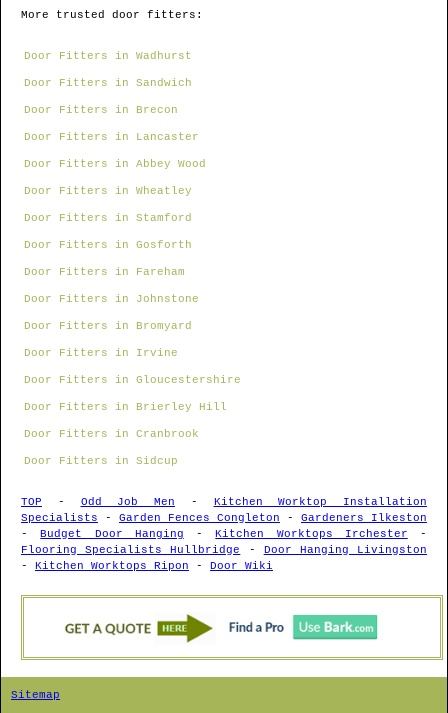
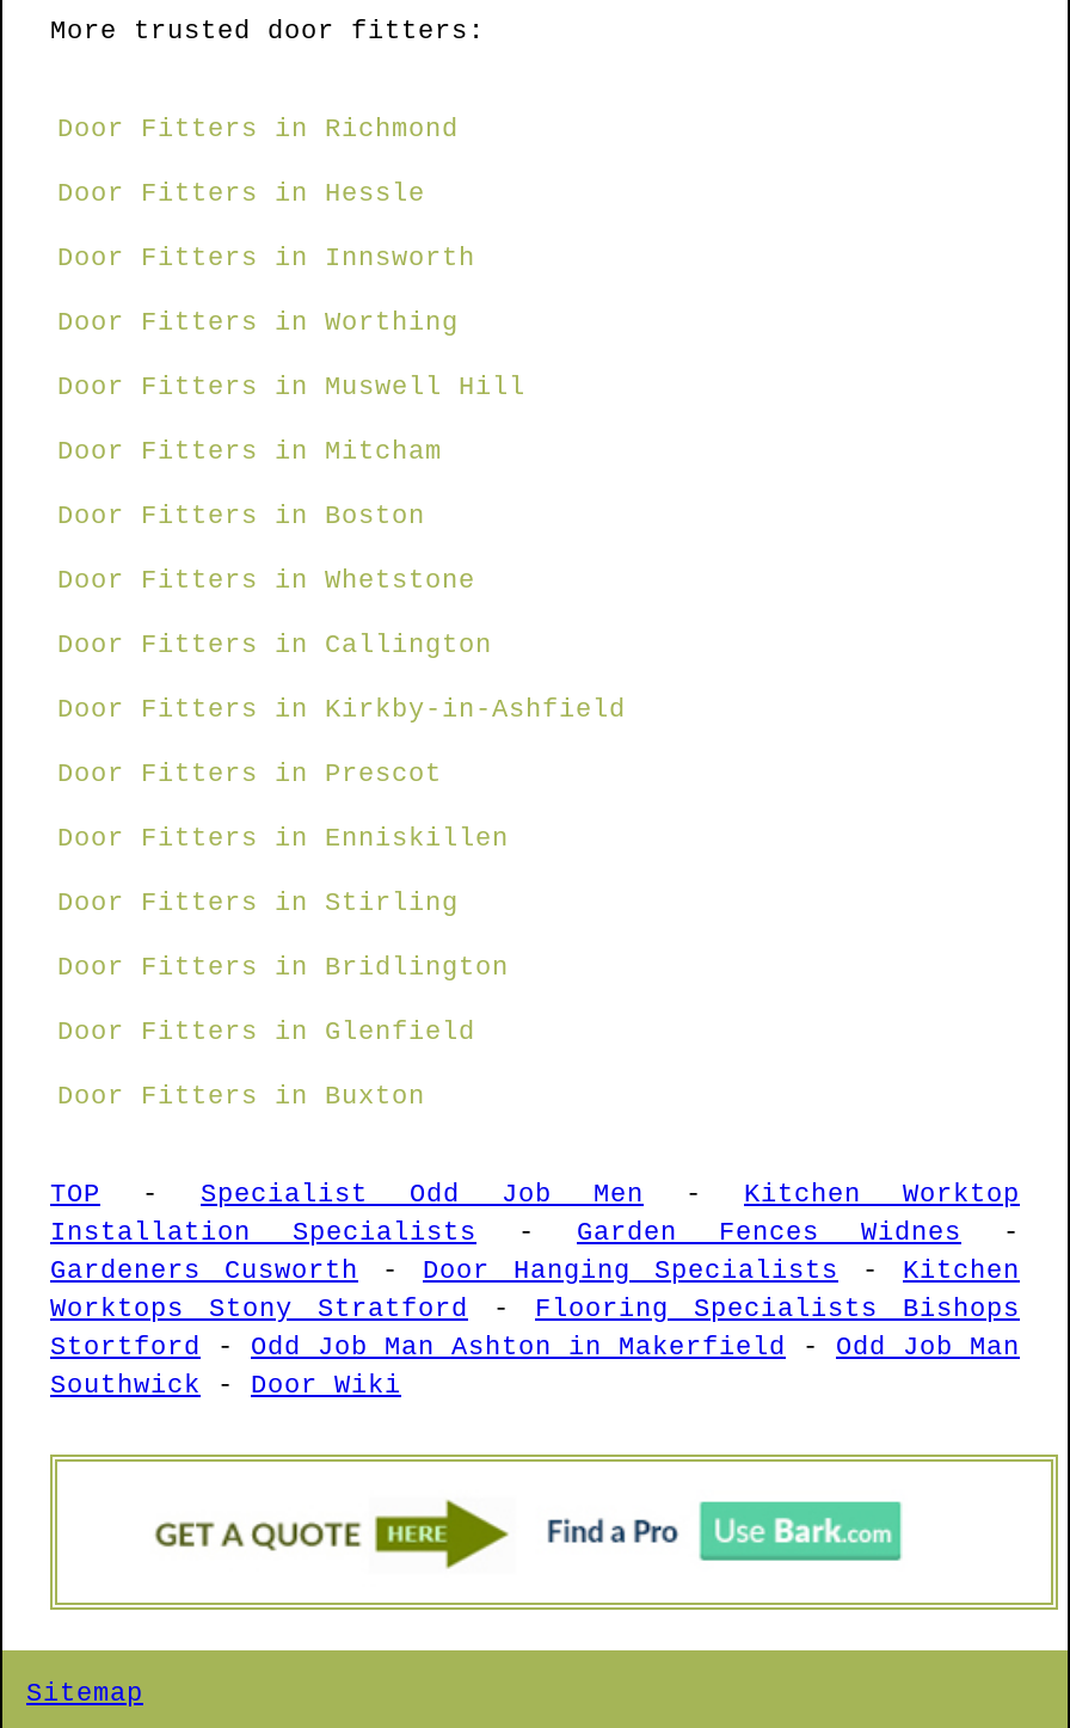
[24,50,192,62] Door Fitters in Wadhurst -> [57,115,459,144] Door Fitters in Richmond
[24,77,192,89] Door Fitters in Sandwich -> [57,180,425,208] Door Fitters in Hessle
[24,104,178,116] Door Fitters in Brecon -> [57,244,475,273] Door Fitters in Innsworth
[24,131,199,143] Door Fitters in Lancaster -> [57,309,459,337] Door Fitters in Worthing
[24,158,206,170] Door Fitters in Abbey Wood -> [57,373,525,402] Door Fitters in Muswell Hill
[24,185,192,197] Door Fitters in Wheatley -> [57,438,442,466] Door Fitters in Mitcham
[24,212,192,224] Door Fitters in Stamford -> [57,502,425,531] Door Fitters in Boston
[24,239,192,251] Door Fitters in Gosforth -> [57,567,475,595] Door Fitters in Whetstone
[24,266,185,278] Door Fitters in Fareham -> [57,631,492,660] Door Fitters in Callington
[24,293,199,305] Door Fitters in Johnstone -> [57,695,626,724] Door Fitters in Kirkby-in-Ashfield
[24,320,192,332] Door Fitters in Bromyard -> [57,760,442,789] Door Fitters in Prescot
[24,347,178,359] Door Fitters in Irvine -> [57,824,509,853] Door Fitters in Enniskillen
[24,374,241,386] Door Fitters in Gloucestershire -> [57,889,459,918] Door Fitters in Stirling
[24,401,227,413] Door Fitters in Brierley Hill -> [57,953,509,982] Door Fitters in Bridlington
[24,428,199,440] Door Fitters in Cranbrook -> [57,1018,475,1047] Door Fitters in Glenfield
[24,455,178,467] Door Fitters in Sidcup -> [57,1082,425,1111] Door Fitters in Buxton
[21,496,427,572] TOP - Odd Job Men - Kitchen Worktop Installation | Specialists - Garden Fences Congleton - Gardeners Ilkeston | - Budget Door Hanging - Kitchen Worktops Irchester - | Flooring Specialists Hullbridge - Door Hanging Livingston | - Kitchen Worktops Ripon - Door Wiki -> [50,1180,1020,1400] TOP - Specialist Odd Job Men - Kitchen Worktop | Installation Specialists - Garden Fences Widnes - | Gardeners Cusworth - Door Hanging Specialists - Kitchen | Worktops Stony Stratford - Flooring Specialists Bishops | Stortford - Odd Job Man Ashton in Makerfield - Odd Job Man | Southwick - Door Wiki

